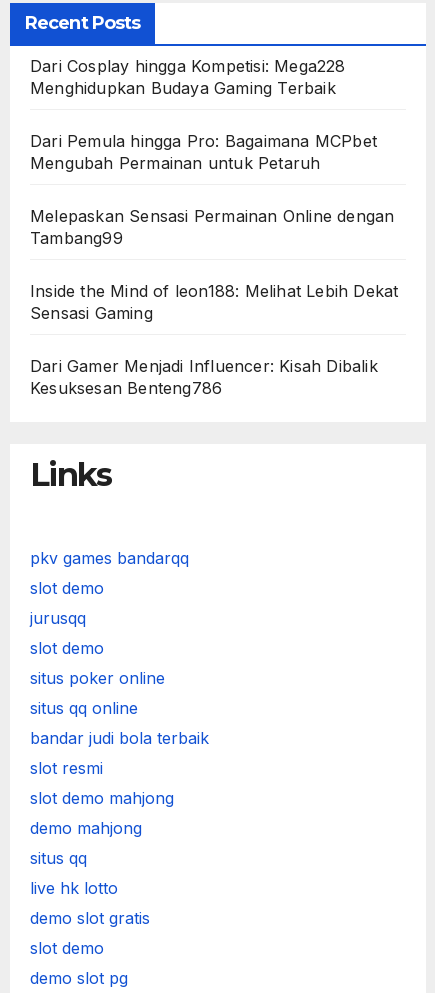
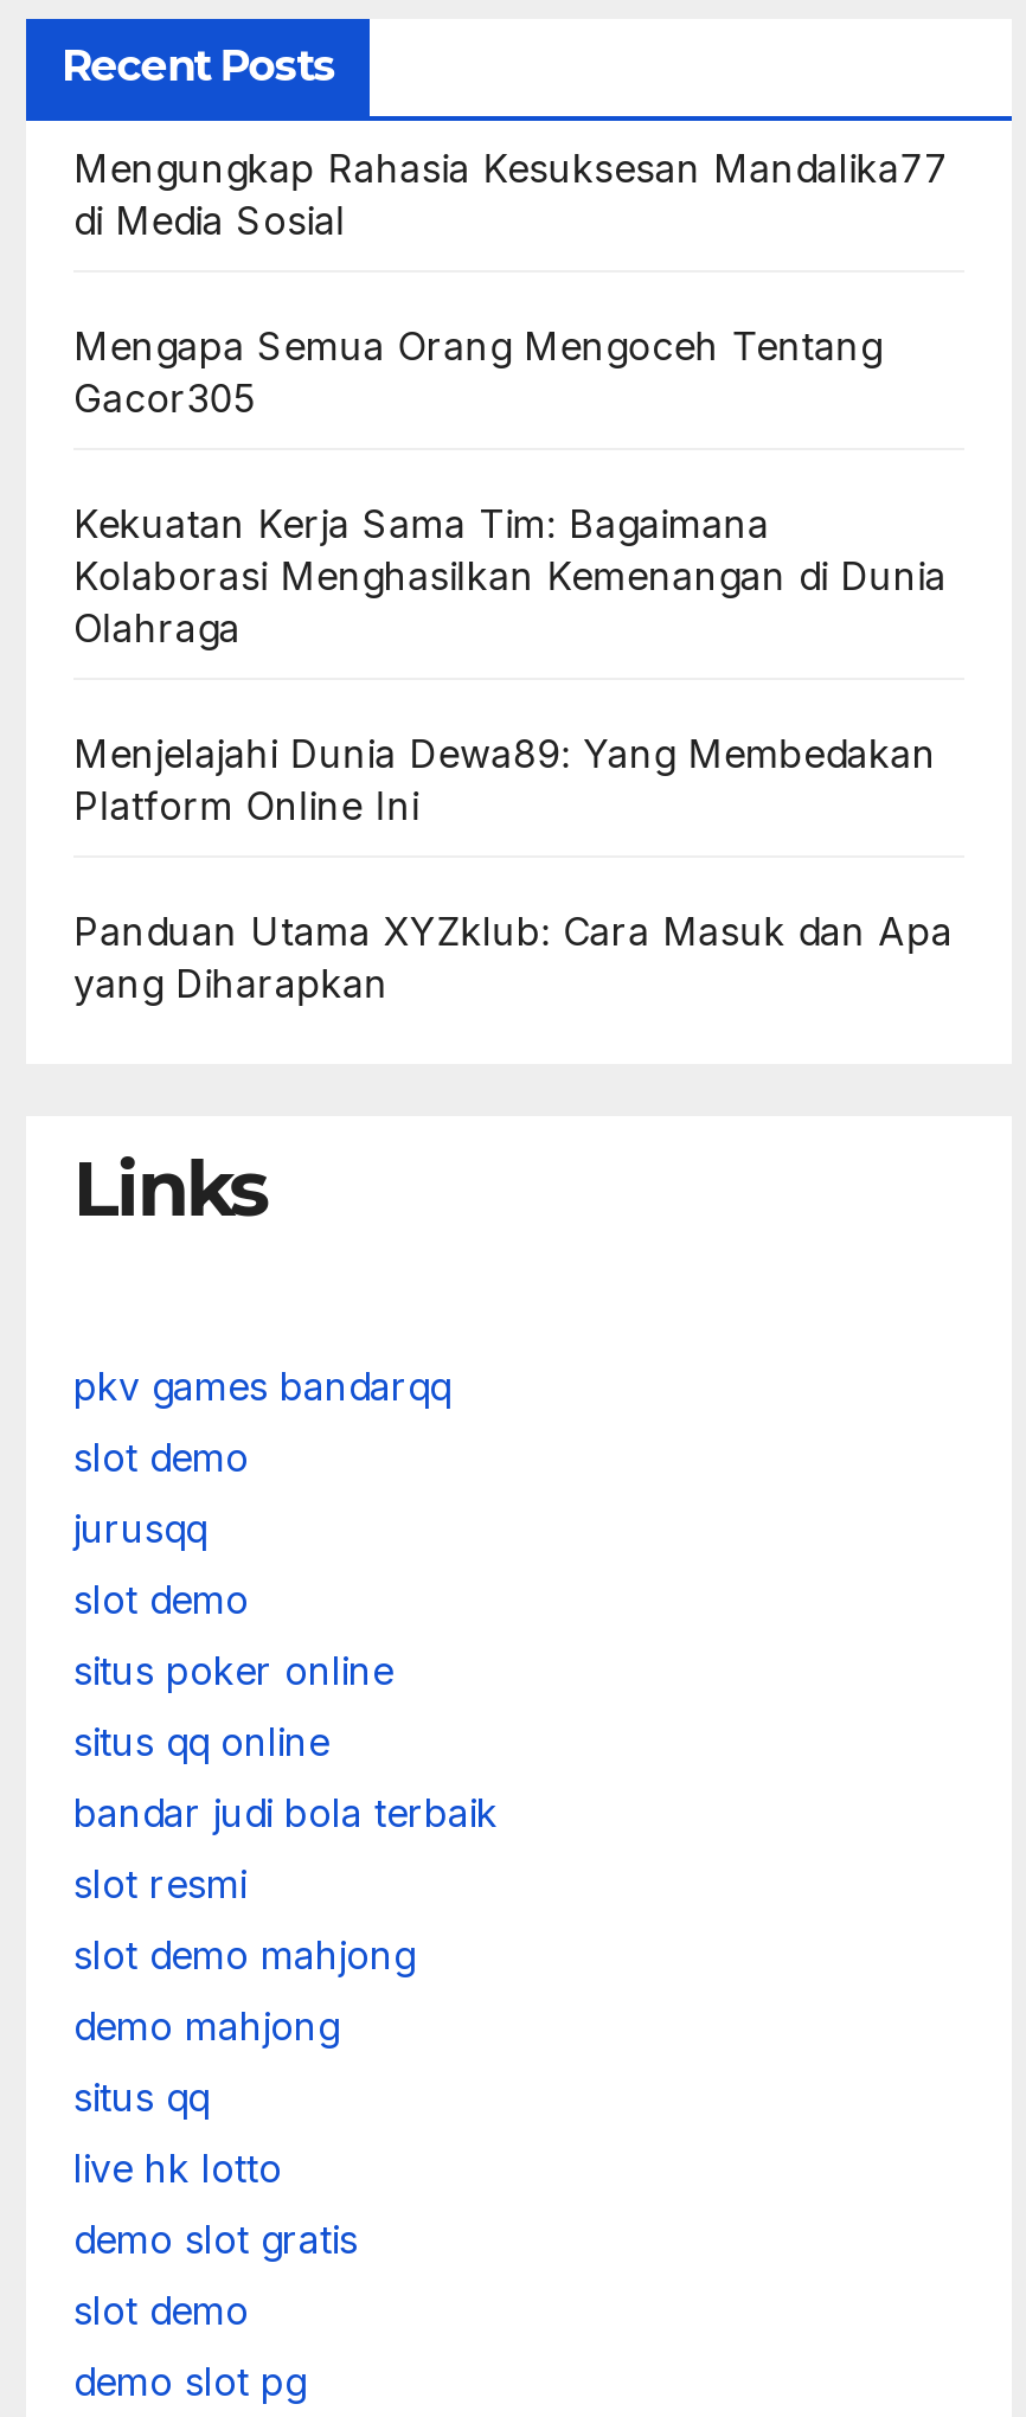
[30,56,346,98] Dari Cosplay hingga Kompetisi: Mega228 | Menghidupkan Budaya Gaming Terbaik -> [73,145,948,244] Mengungkap Rahasia Kesuksesan Mandalika77 | di Media Sosial
[30,131,377,173] Dari Pemula hingga Pro: Bagaimana MCPbet | Mengubah Permainan untuk Petaruh -> [73,322,882,422] Mengapa Semua Orang Mengoceh Tentang | Gacor305
[30,206,394,248] Melepaskan Sensasi Permainan Online dengan | Tambang99 -> [73,500,947,652] Kekuatan Kerja Sama Tim: Bagaimana | Kolaborasi Menghasilkan Kemenangan di Dunia | Olahraga
[30,281,398,323] Inside the Mind of leon188: Melihat Lebih Dekat | Sensasi Gaming -> [73,730,936,829] Menjelajahi Dunia Dewa89: Yang Membedakan | Platform Online Ini
[30,356,378,398] Dari Gamer Menjadi Influencer: Kisah Dibalik | Kesuksesan Benteng786 -> [73,908,953,1007] Panduan Utama XYZklub: Cara Masuk dan Apa | yang Diharapkan

